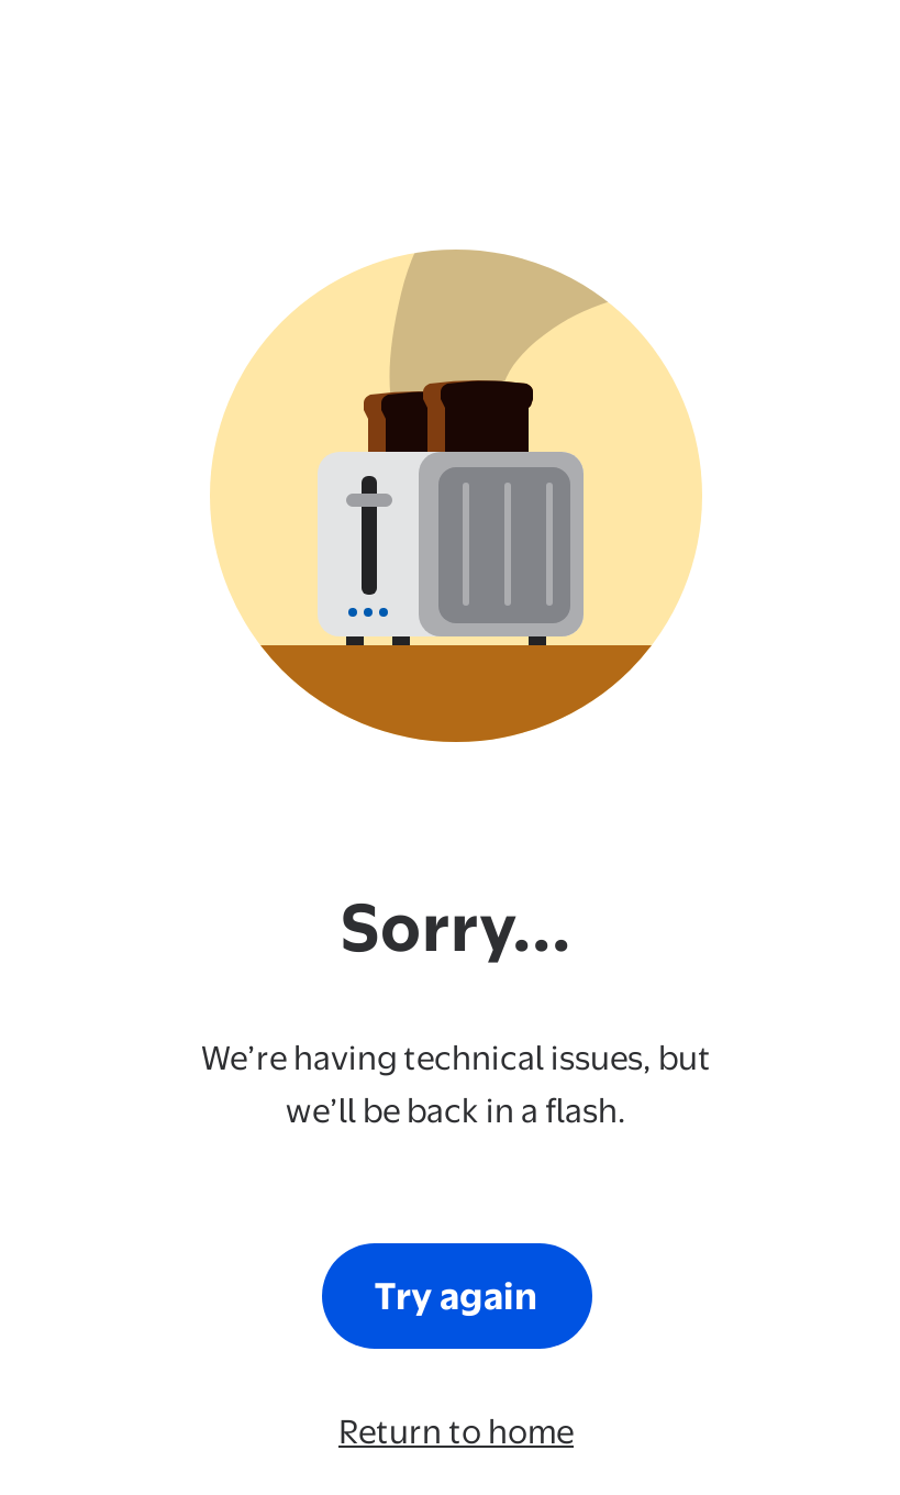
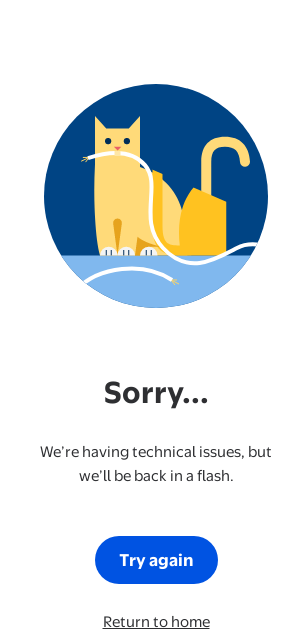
[210,250,702,744] [image] -> [43,83,269,309] [image]

